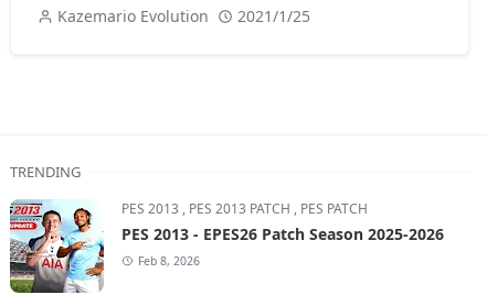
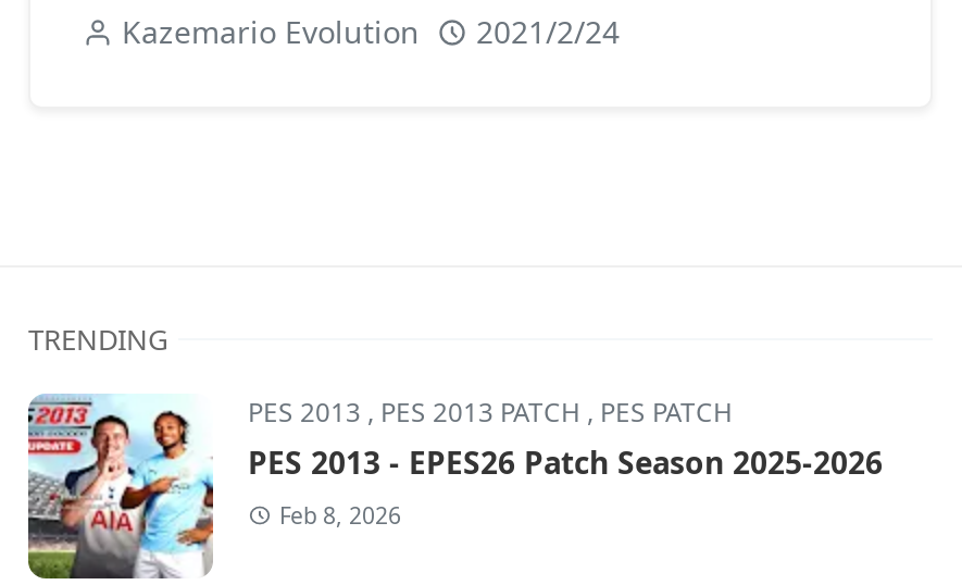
[57,5,310,26] Kazemario Evolution 2021/1/25 -> [122,10,620,51] Kazemario Evolution 2021/2/24

